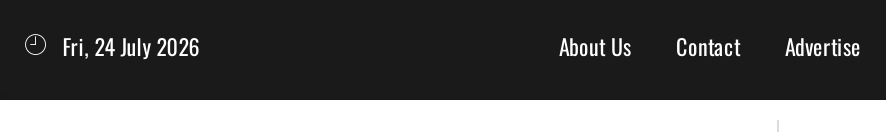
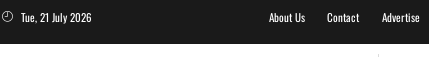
[63,30,201,62] Fri, 24 July 2026 -> [21,9,92,25] Tue, 21 July 2026

